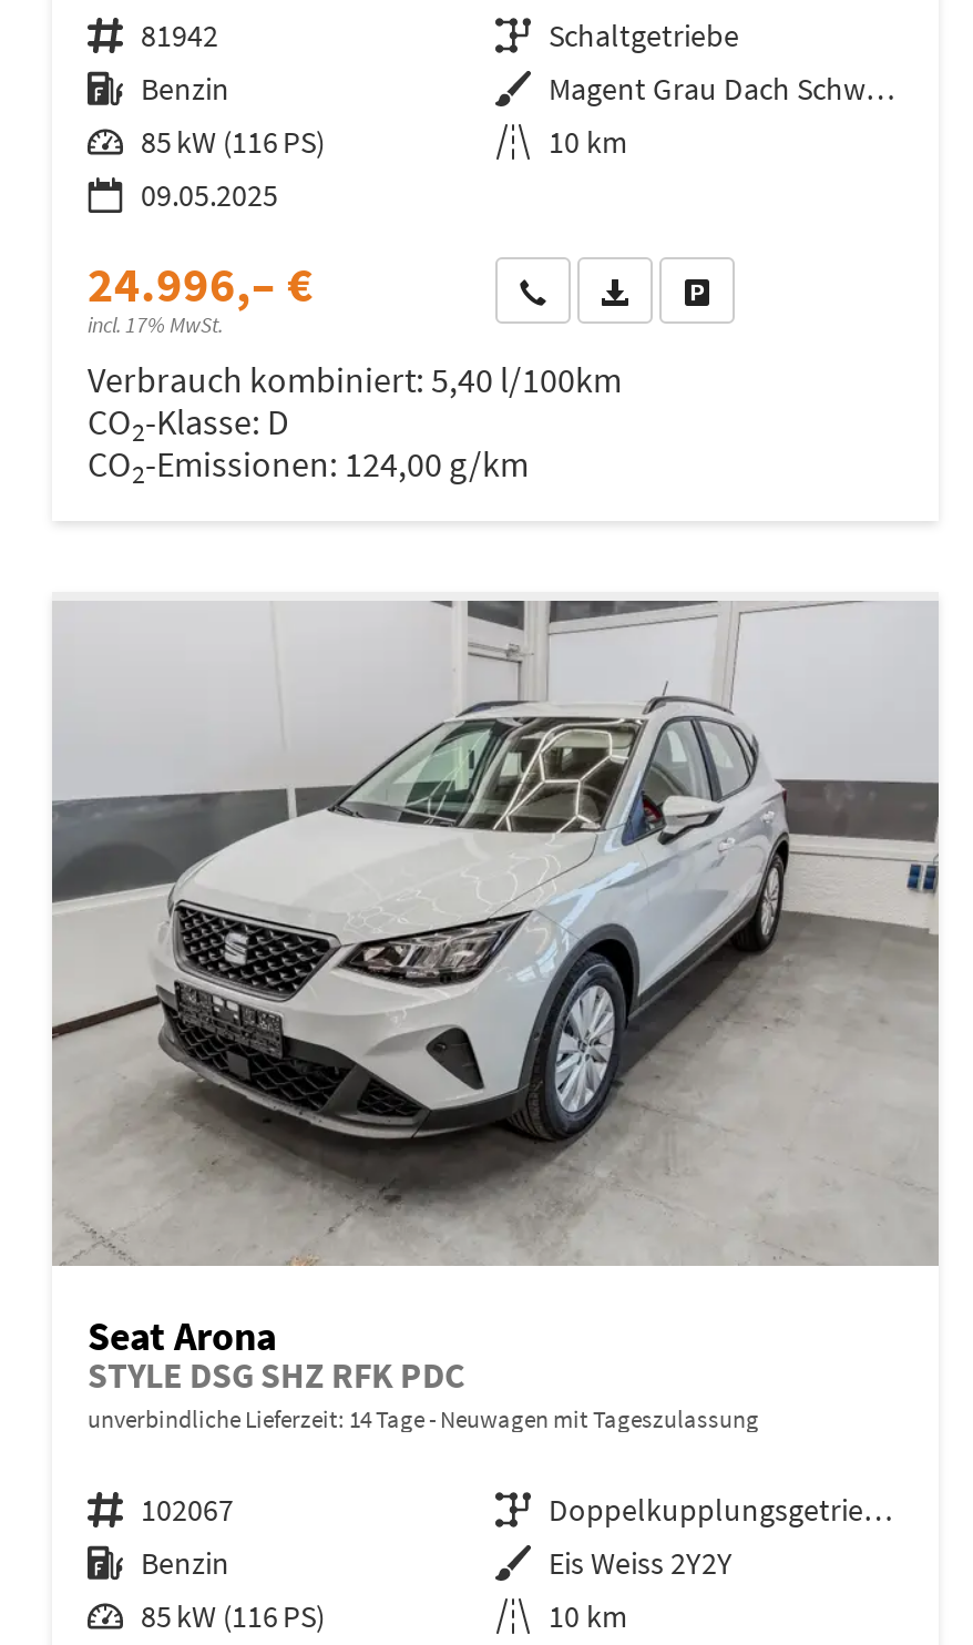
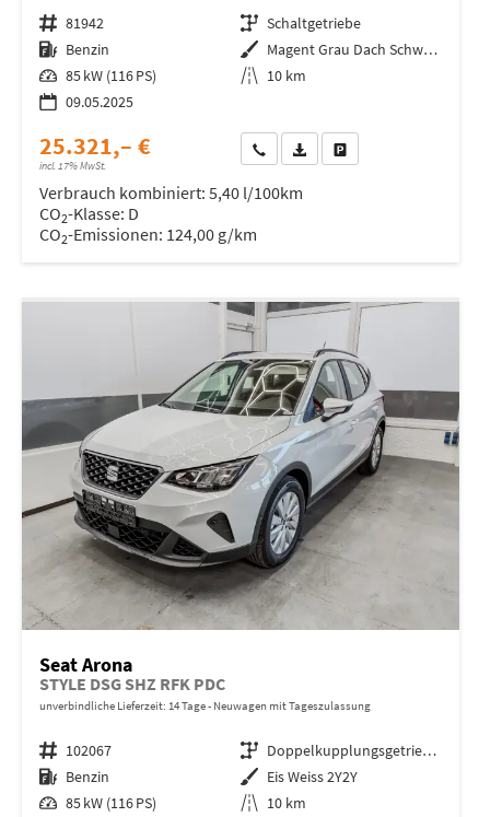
[88,253,314,315] 24.996,– € -> [39,130,151,161] 25.321,– €

